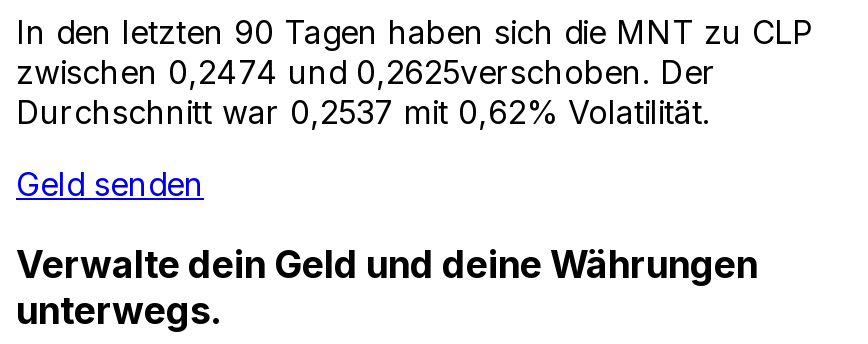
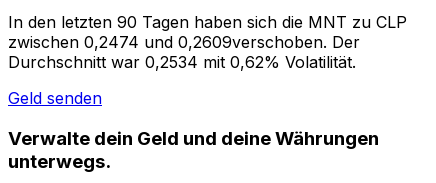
[16,52,716,92] zwischen 0,2474 und 0,2625verschoben. Der -> [8,32,360,52] zwischen 0,2474 und 0,2609verschoben. Der
[16,92,710,132] Durchschnitt war 0,2537 mit 0,62% Volatilität. -> [8,52,356,72] Durchschnitt war 0,2534 mit 0,62% Volatilität.

